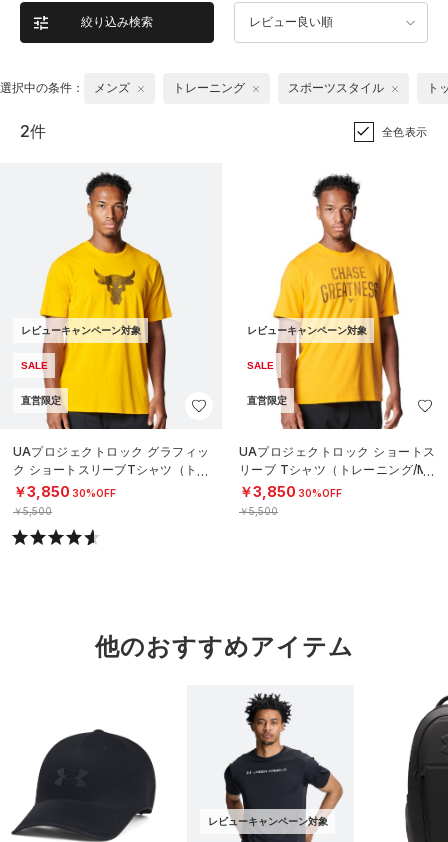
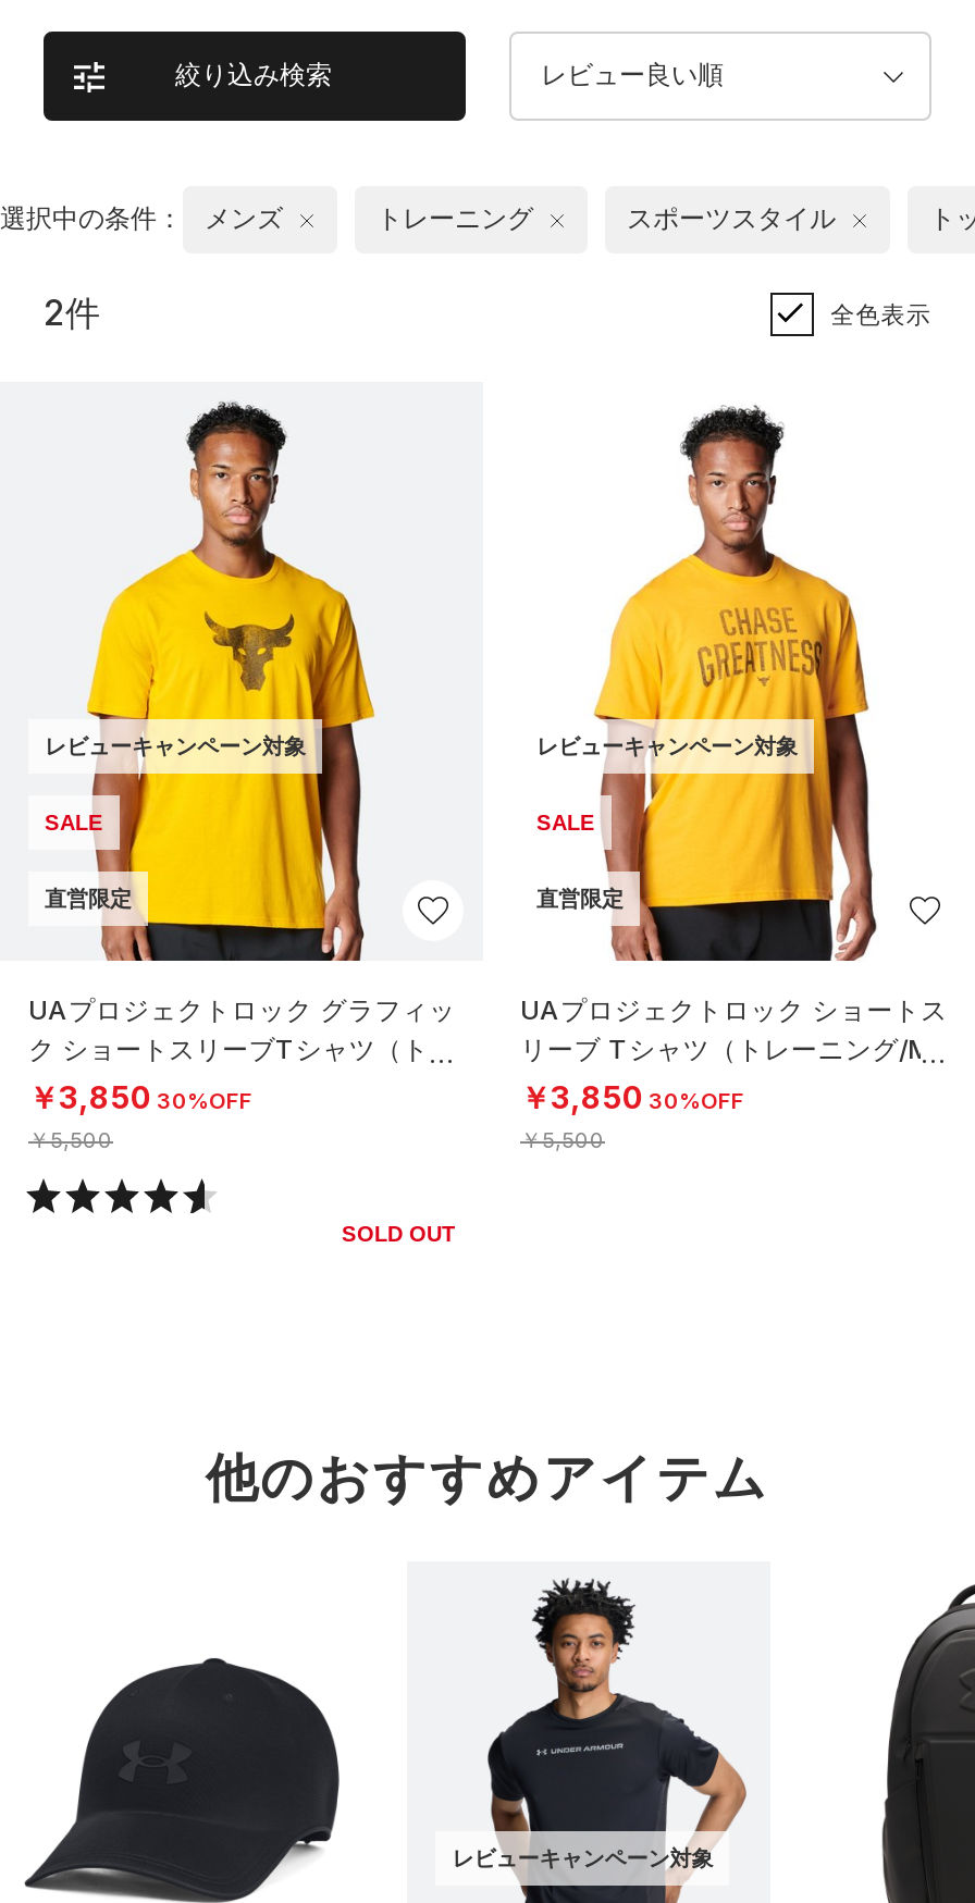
none -> [342,1221,455,1245] SOLD OUT

